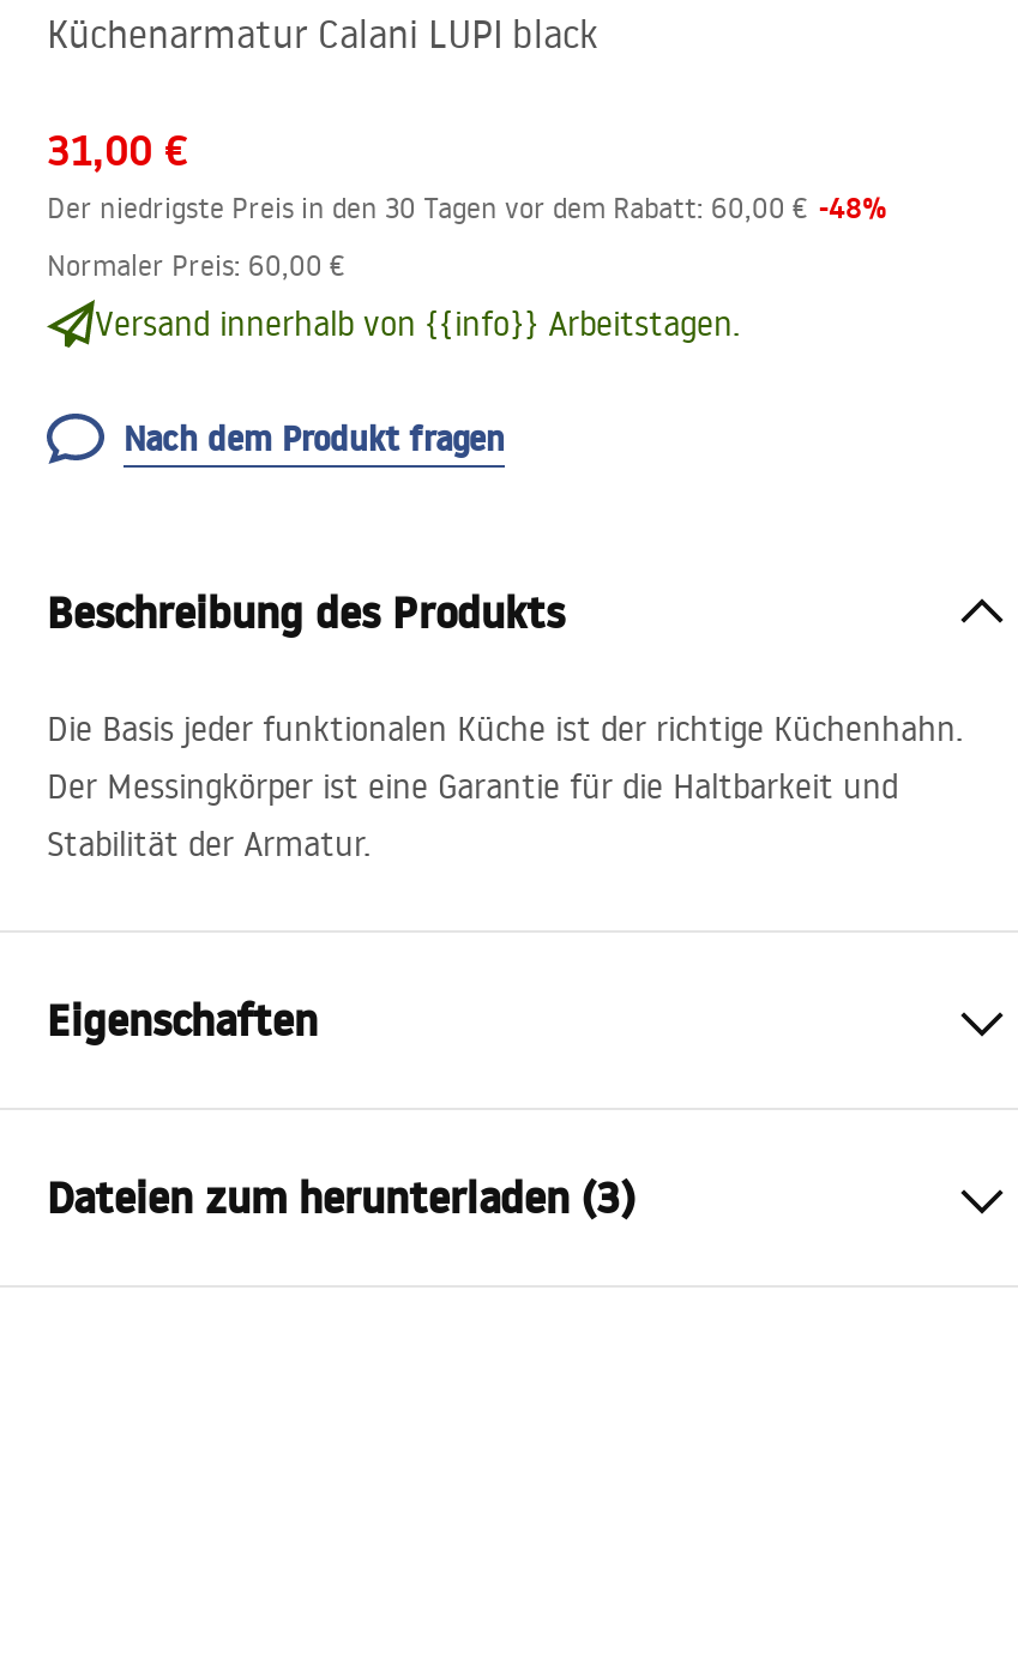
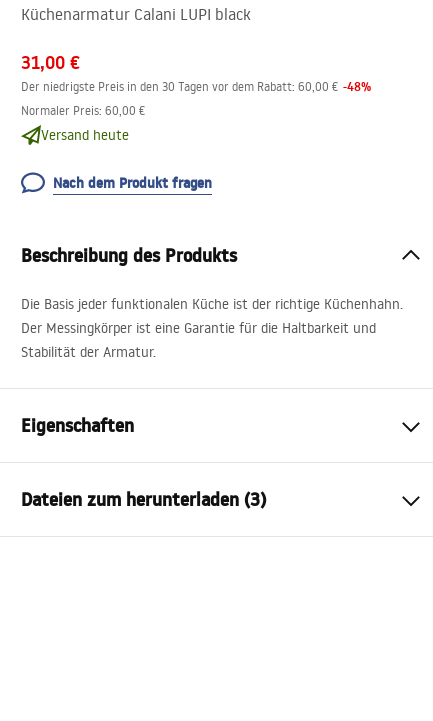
[95,302,740,345] Versand innerhalb von {{info}} Arbeitstagen. -> [41,126,129,144] Versand heute

